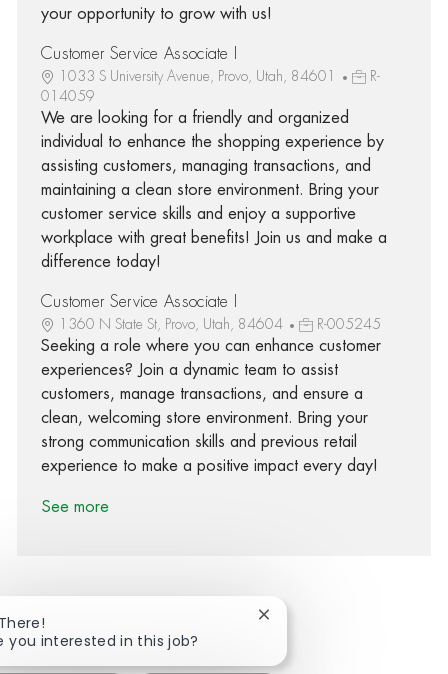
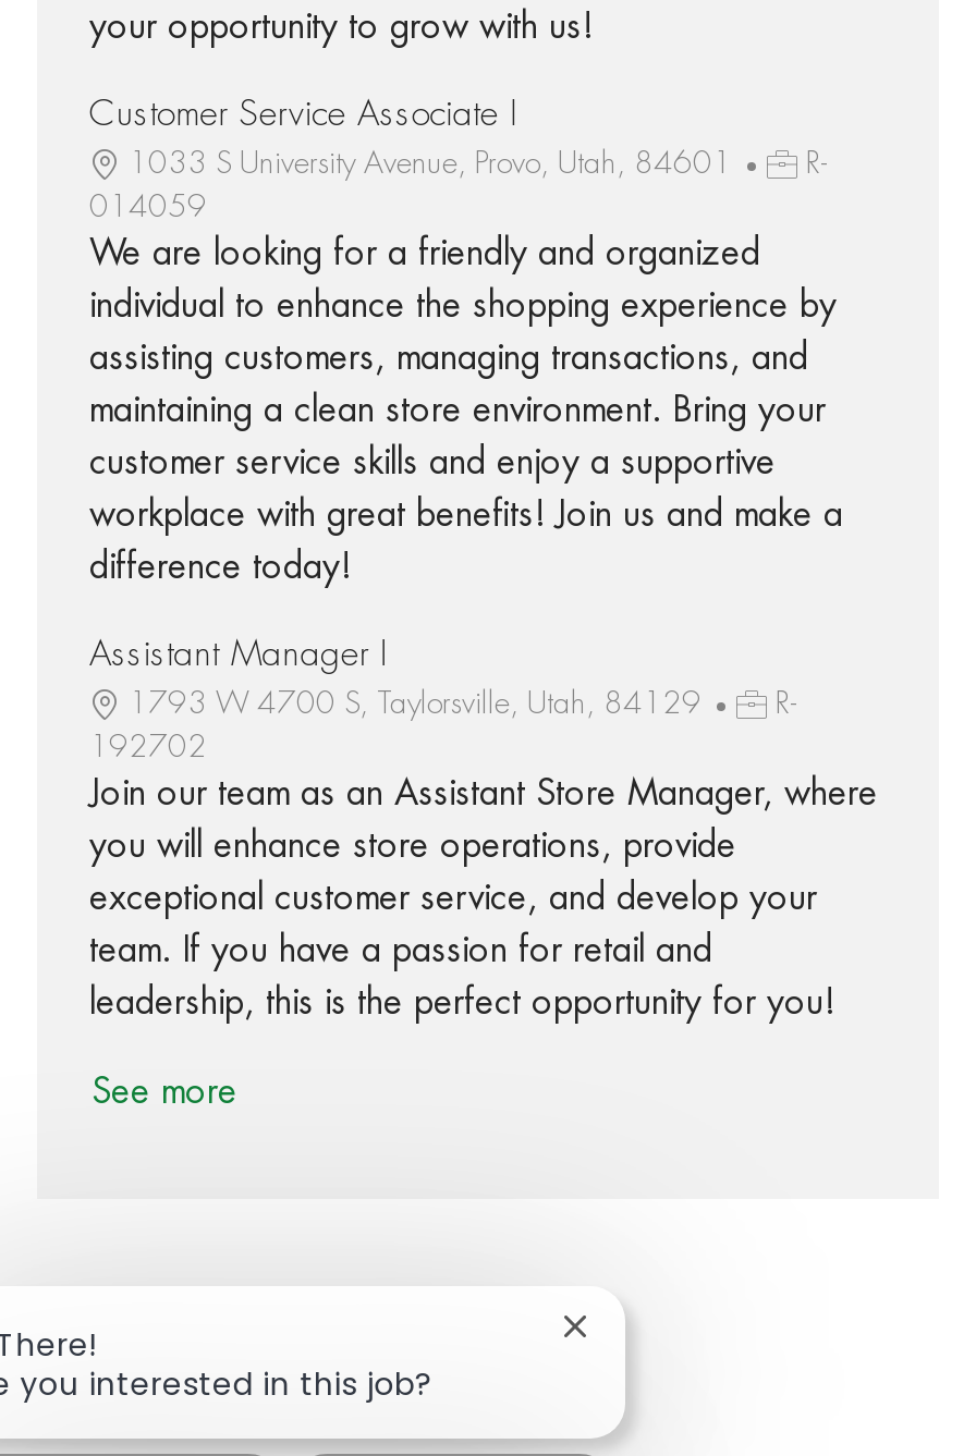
[41,294,381,474] Customer Service Associate I | 1360 N State St, Provo, Utah, 84604 | R-005245 | Seeking a role where you can enhance customer | experiences? Join a dynamic team to assist | customers, manage transactions, and ensure a | clean, welcoming store environment. Bring your | strong communication skills and previous retail | experience to make a positive impact every day! -> [89,637,878,1020] Assistant Manager I | 1793 W 4700 S, Taylorsville, Utah, 84129 | R- | 192702 | Join our team as an Assistant Store Manager, where | you will enhance store operations, provide | exceptional customer service, and develop your | team. If you have a passion for retail and | leadership, this is the perfect opportunity for you!

